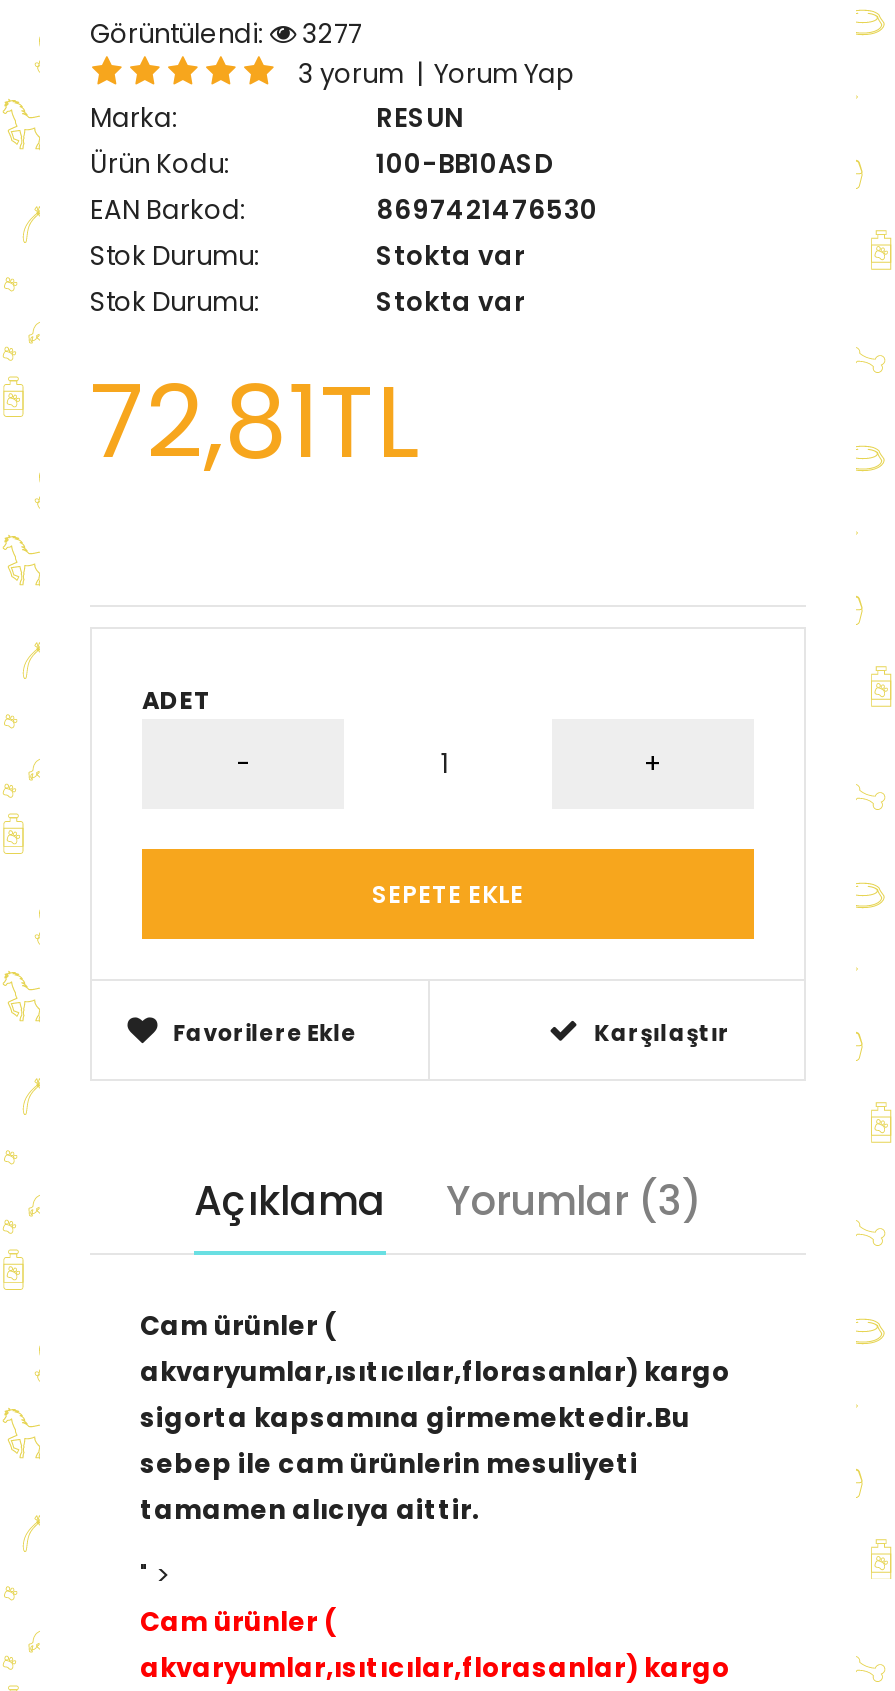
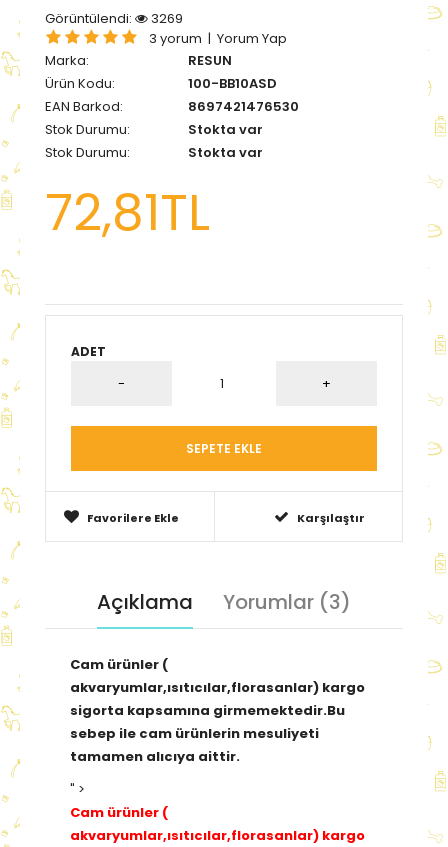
[90,14,362,52] Görüntülendi: 3277 -> [45,9,183,28] Görüntülendi: 3269

